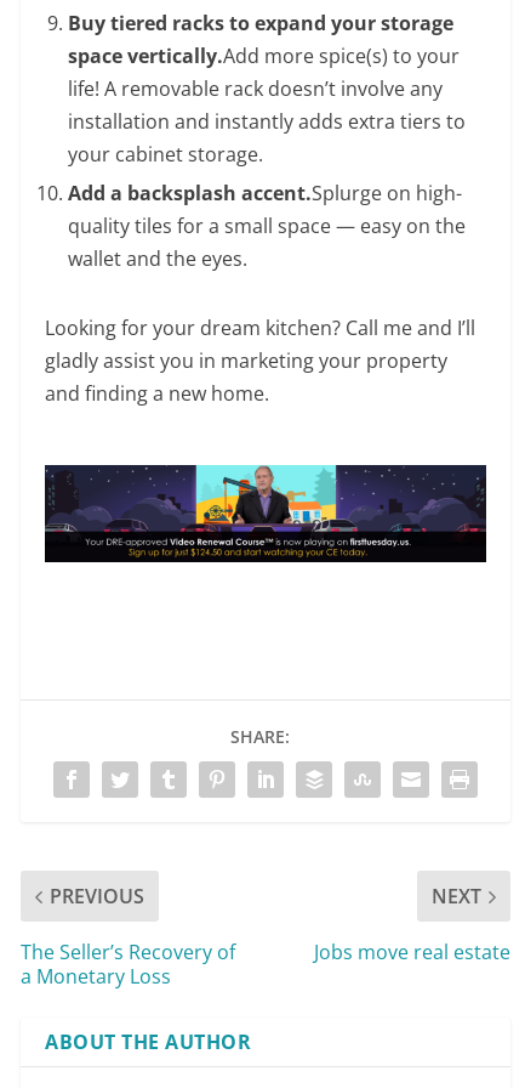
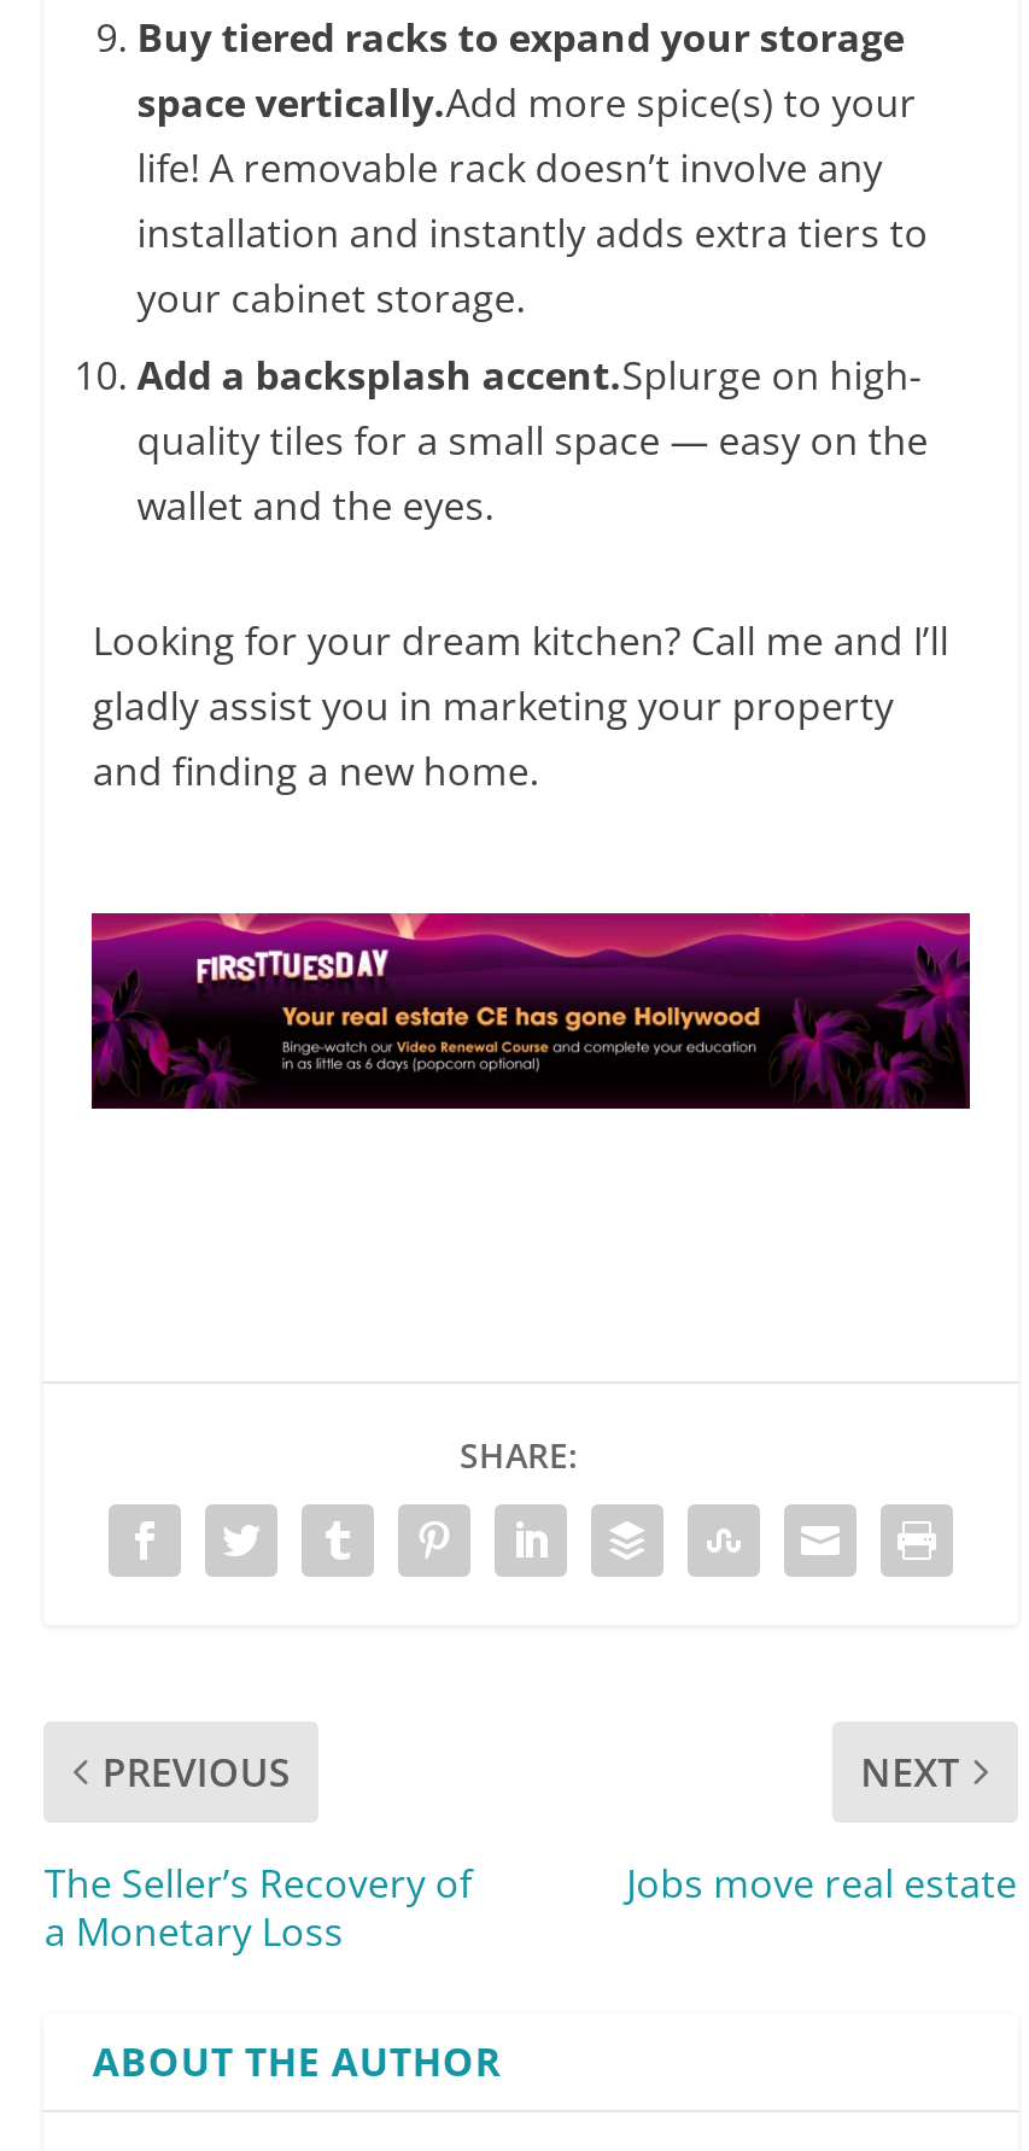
[44,464,487,563] [image] -> [89,911,972,1111] [image]

